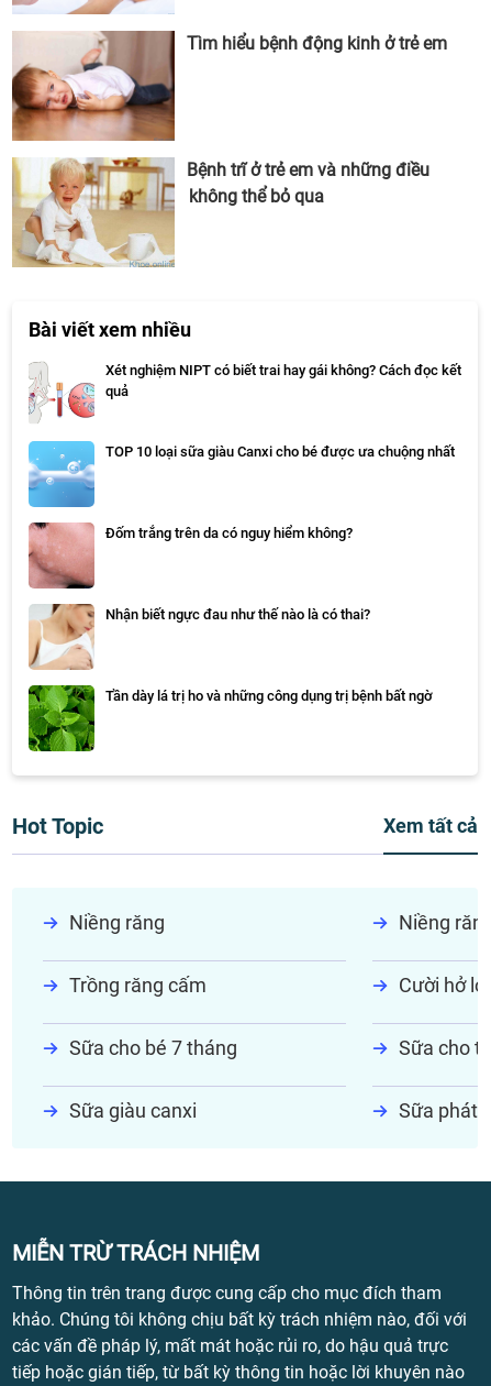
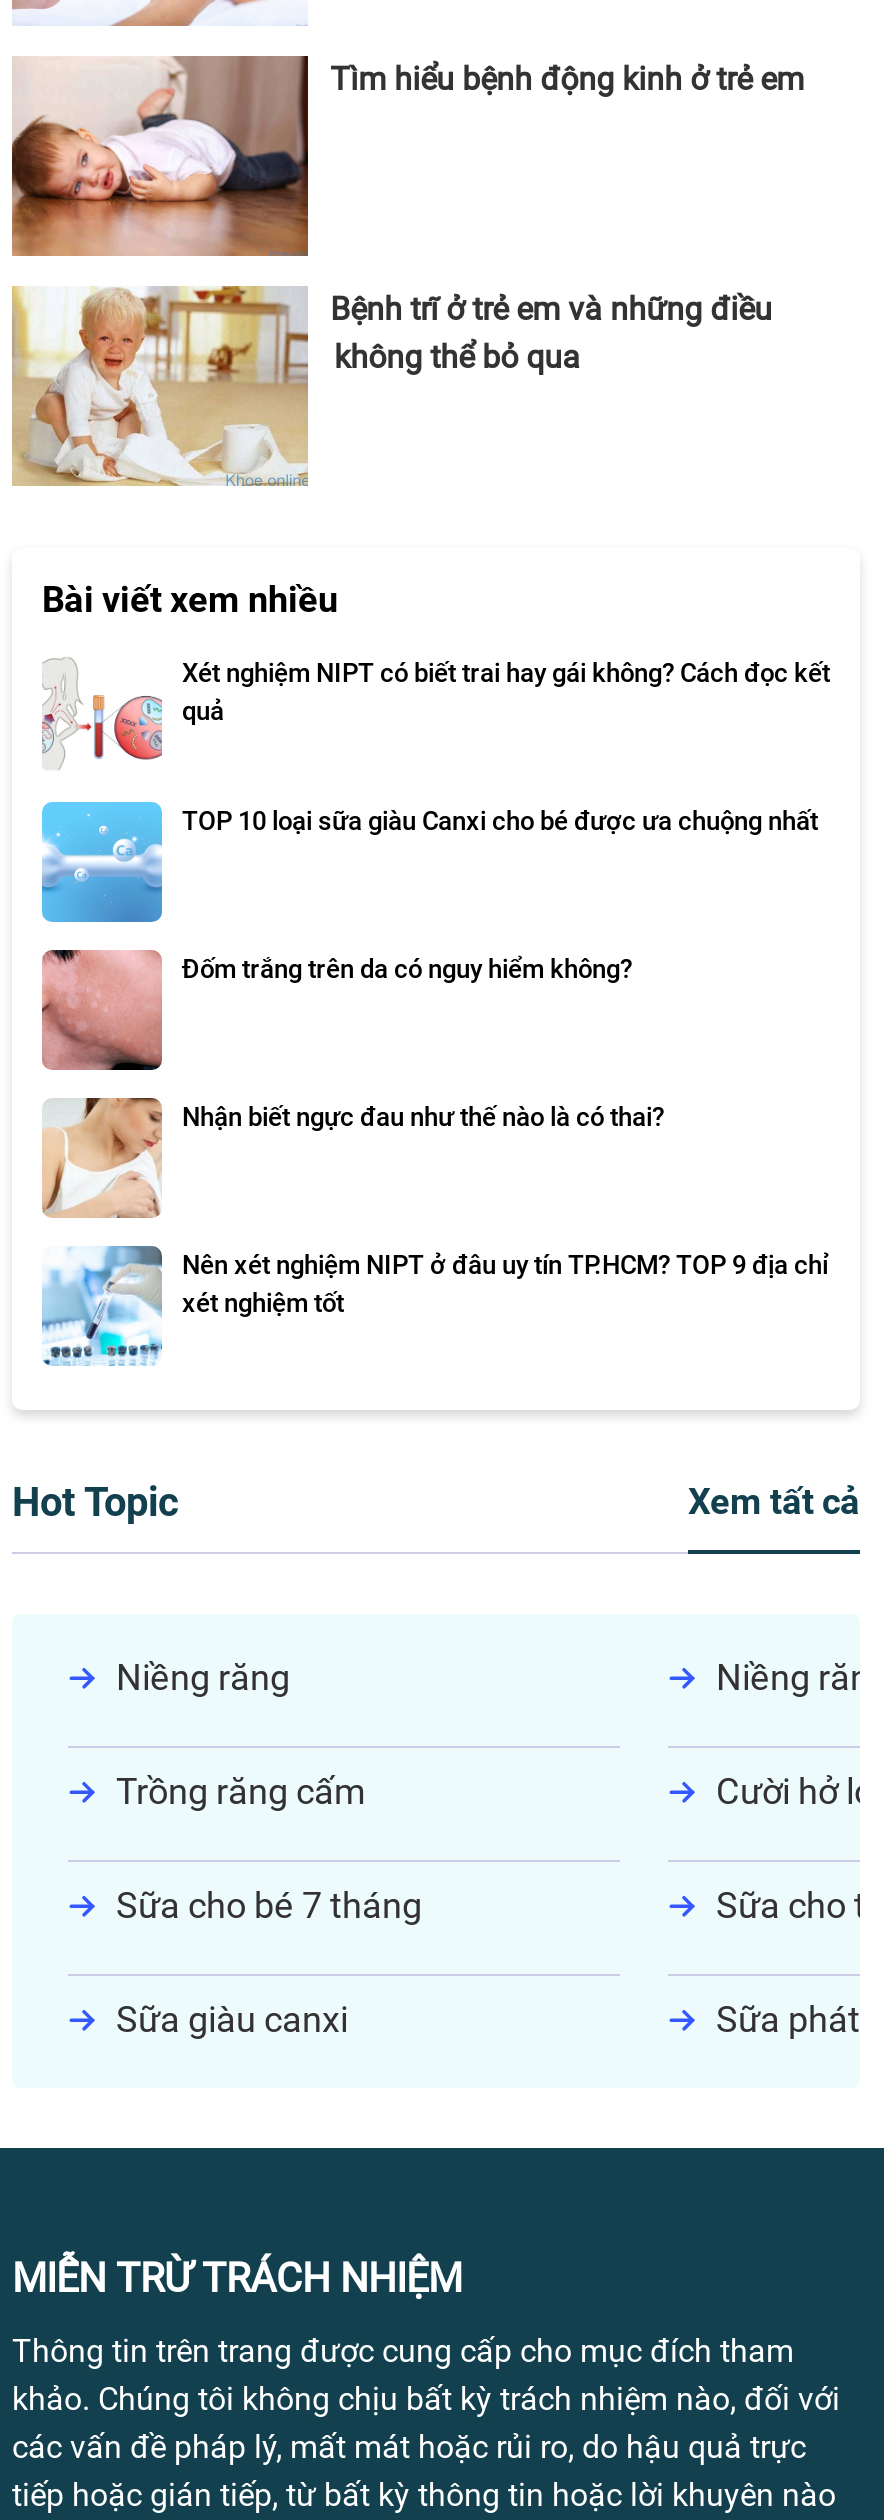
[27,684,433,752] [image] | Tần dày lá trị ho và những công dụng trị bệnh bất ngờ -> [40,1244,828,1366] [image] | Nên xét nghiệm NIPT ở đâu uy tín TP.HCM? TOP 9 địa chỉ | xét nghiệm tốt

